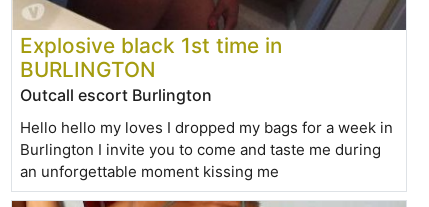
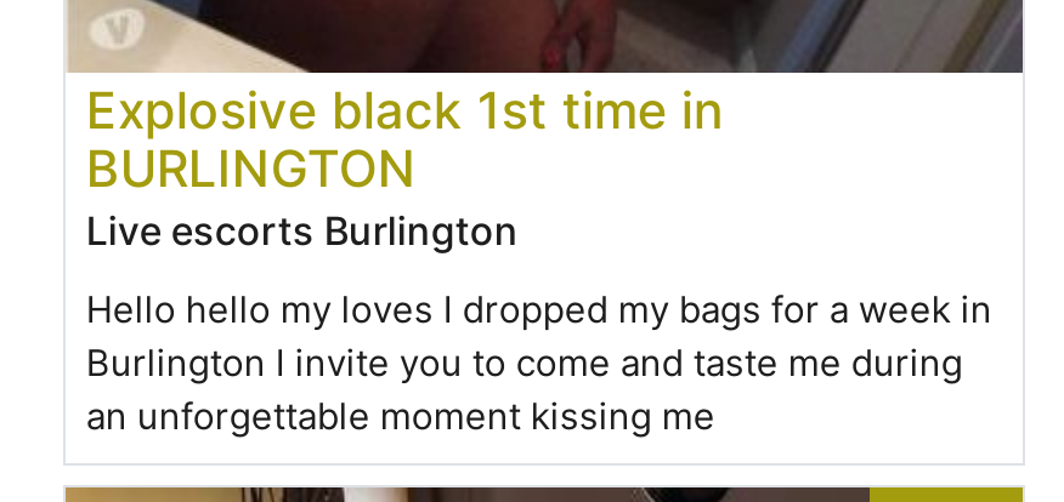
[20,85,212,105] Outcall escort Burlington -> [86,206,518,255] Live escorts Burlington

